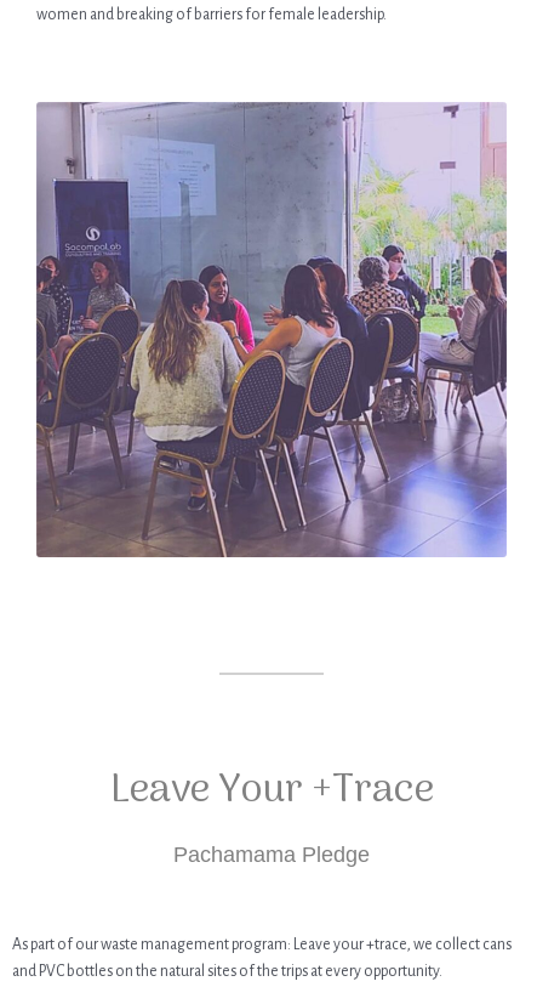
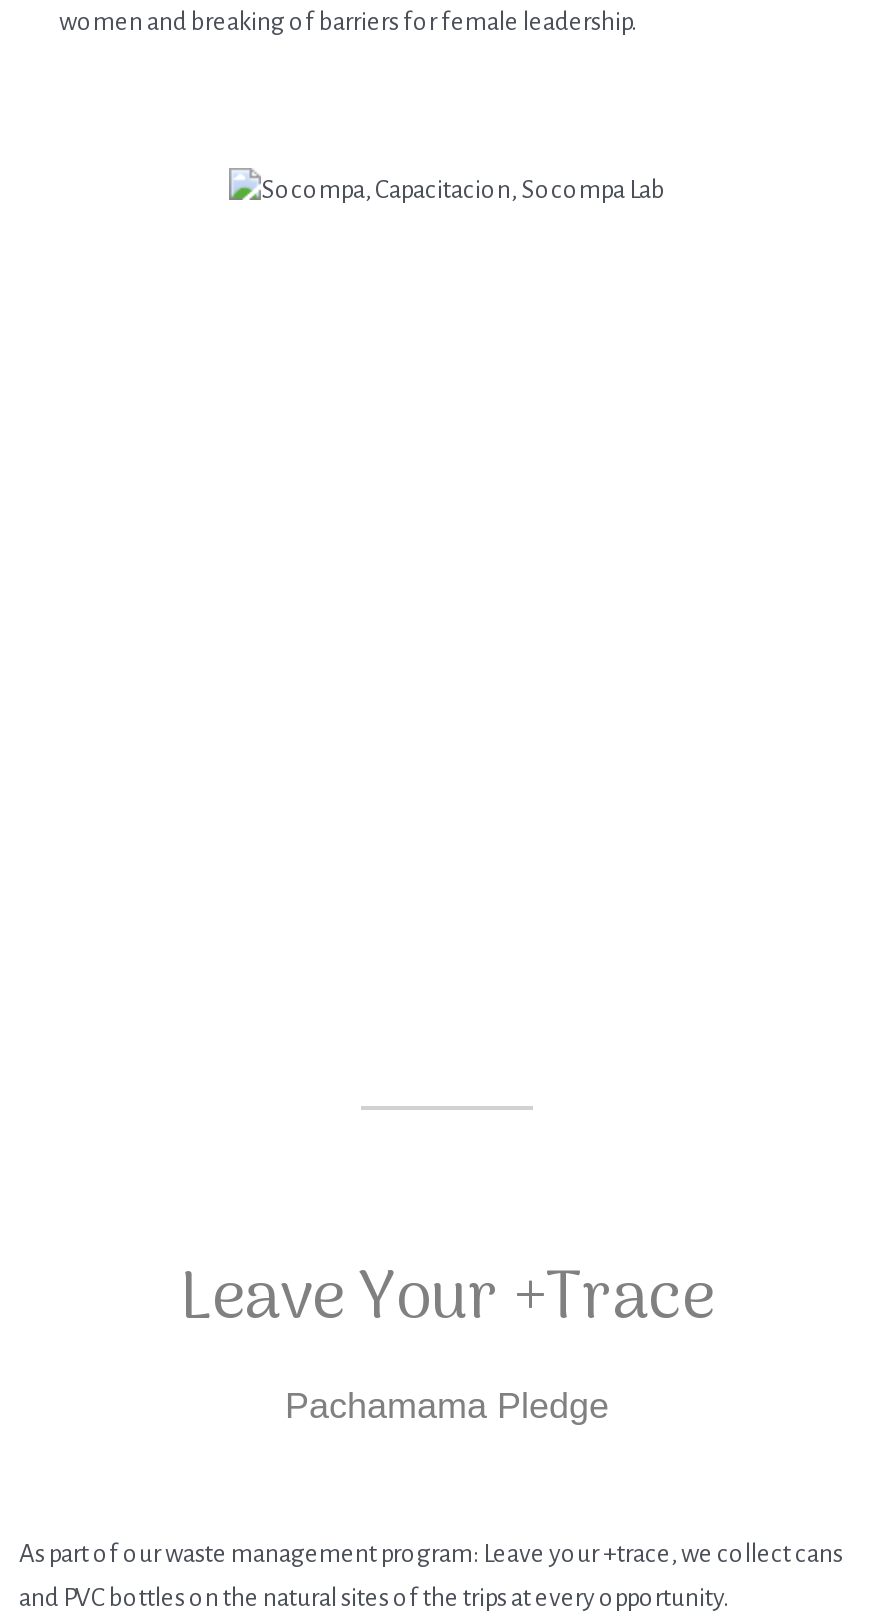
[35,101,508,558] [image] -> none

